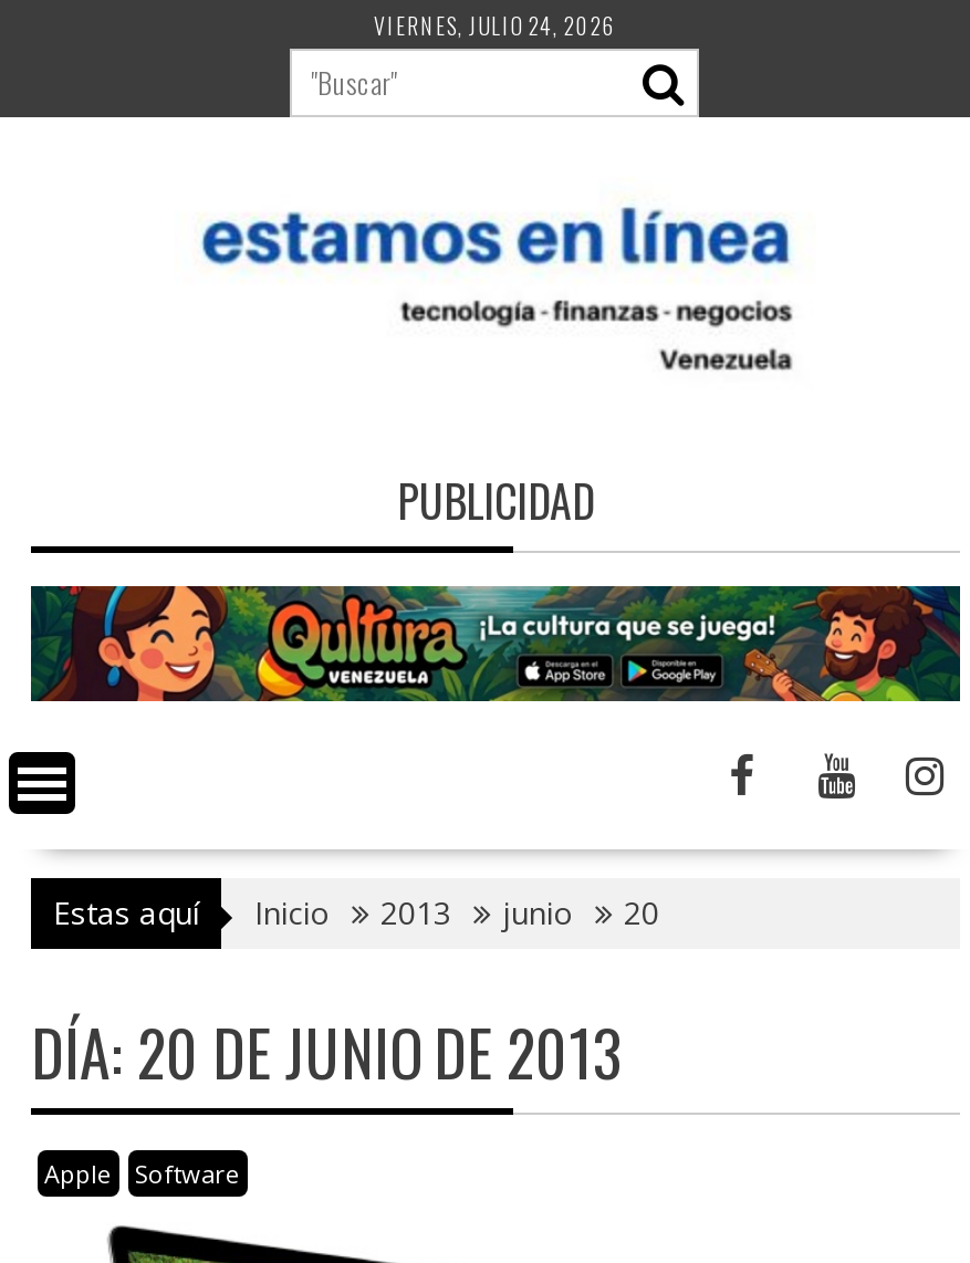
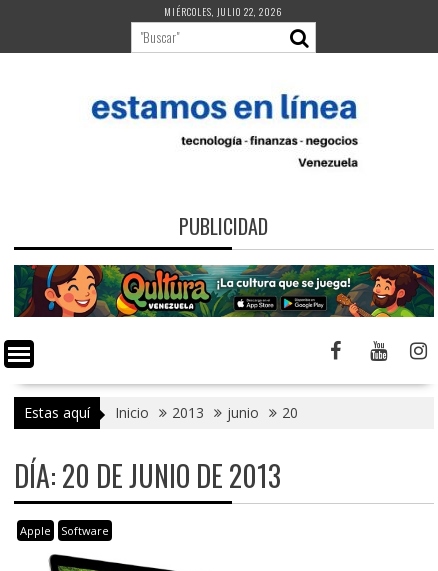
[374,9,617,42] VIERNES, JULIO 24, 2026 -> [164,4,283,19] MIÉRCOLES, JULIO 22, 2026

